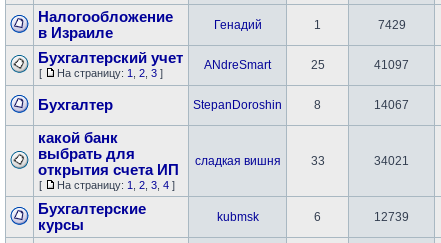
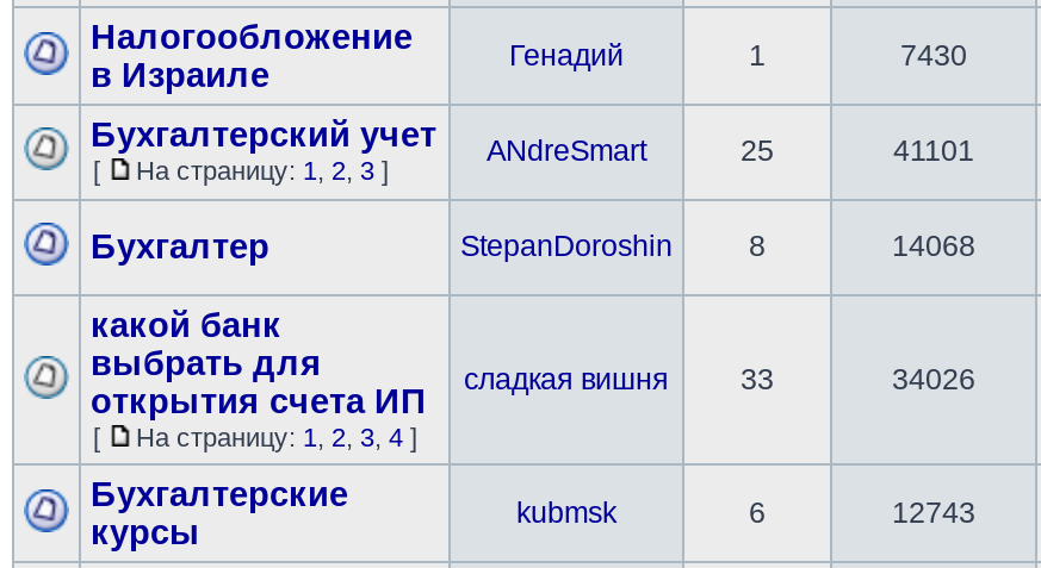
[377,18,405,32] 7429 -> [900,39,967,73] 7430
[374,58,409,72] 41097 -> [893,135,974,168] 41101
[374,98,409,112] 14067 -> [892,230,975,263] 14068
[374,154,409,168] 34021 -> [892,363,975,397] 34026
[374,210,409,224] 12739 -> [892,497,975,530] 12743

